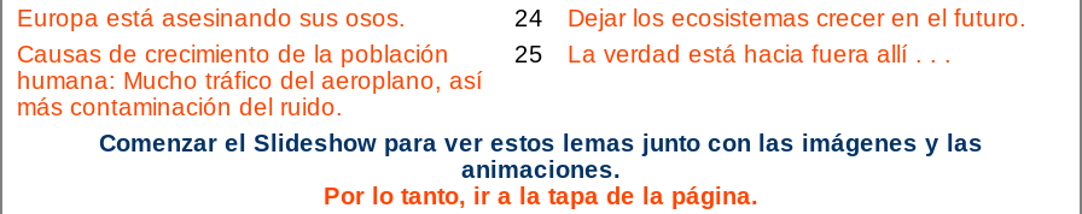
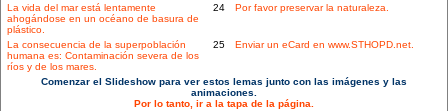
[17,6,406,32] Europa está asesinando sus osos. -> [7,2,199,35] La vida del mar está lentamente | ahogándose en un océano de basura de | plástico.
[17,6,1026,121] Dejar los ecosistemas crecer en el futuro. | Causas de crecimiento de la población | humana: Mucho tráfico del aeroplano, así | más contaminación del ruido. -> [7,2,389,72] Por favor preservar la naturaleza. | La consecuencia de la superpoblación | humana es: Contaminación severa de los | ríos y de los mares.
[568,42,952,68] La verdad está hacia fuera allí . . . -> [235,39,414,50] Enviar un eCard en www.STHOPD.net.

